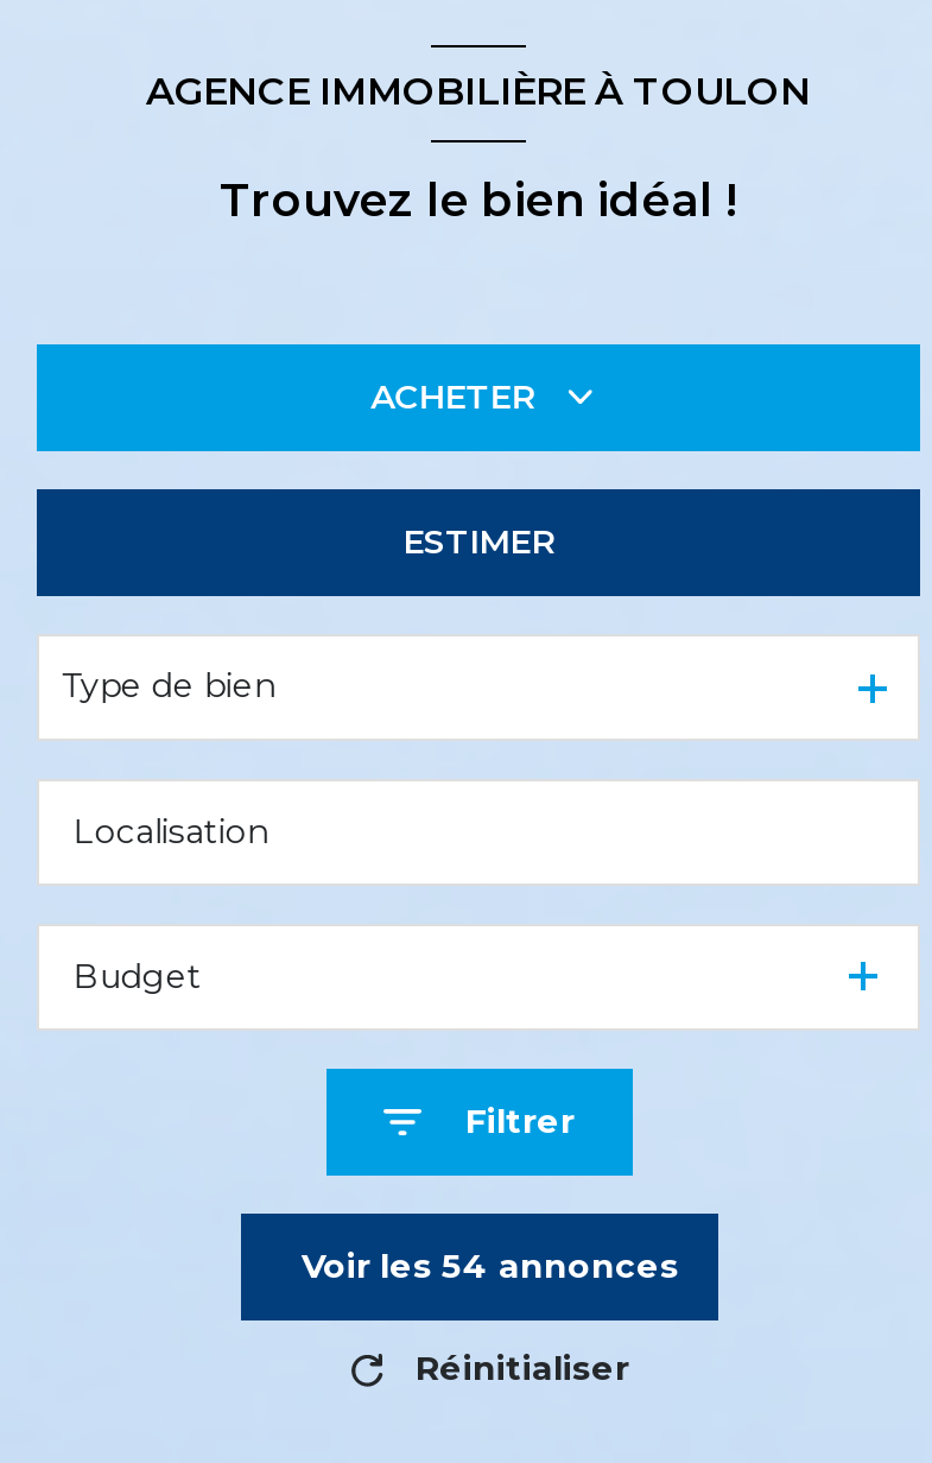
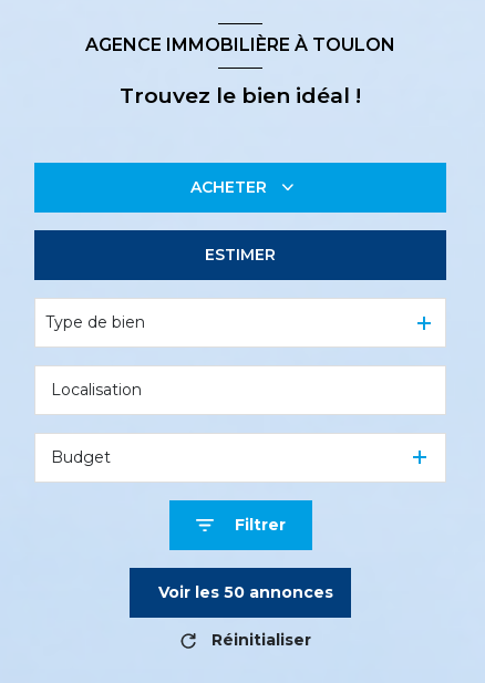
[302,1244,679,1286] Voir les 54 annonces -> [158,582,333,602] Voir les 50 annonces

